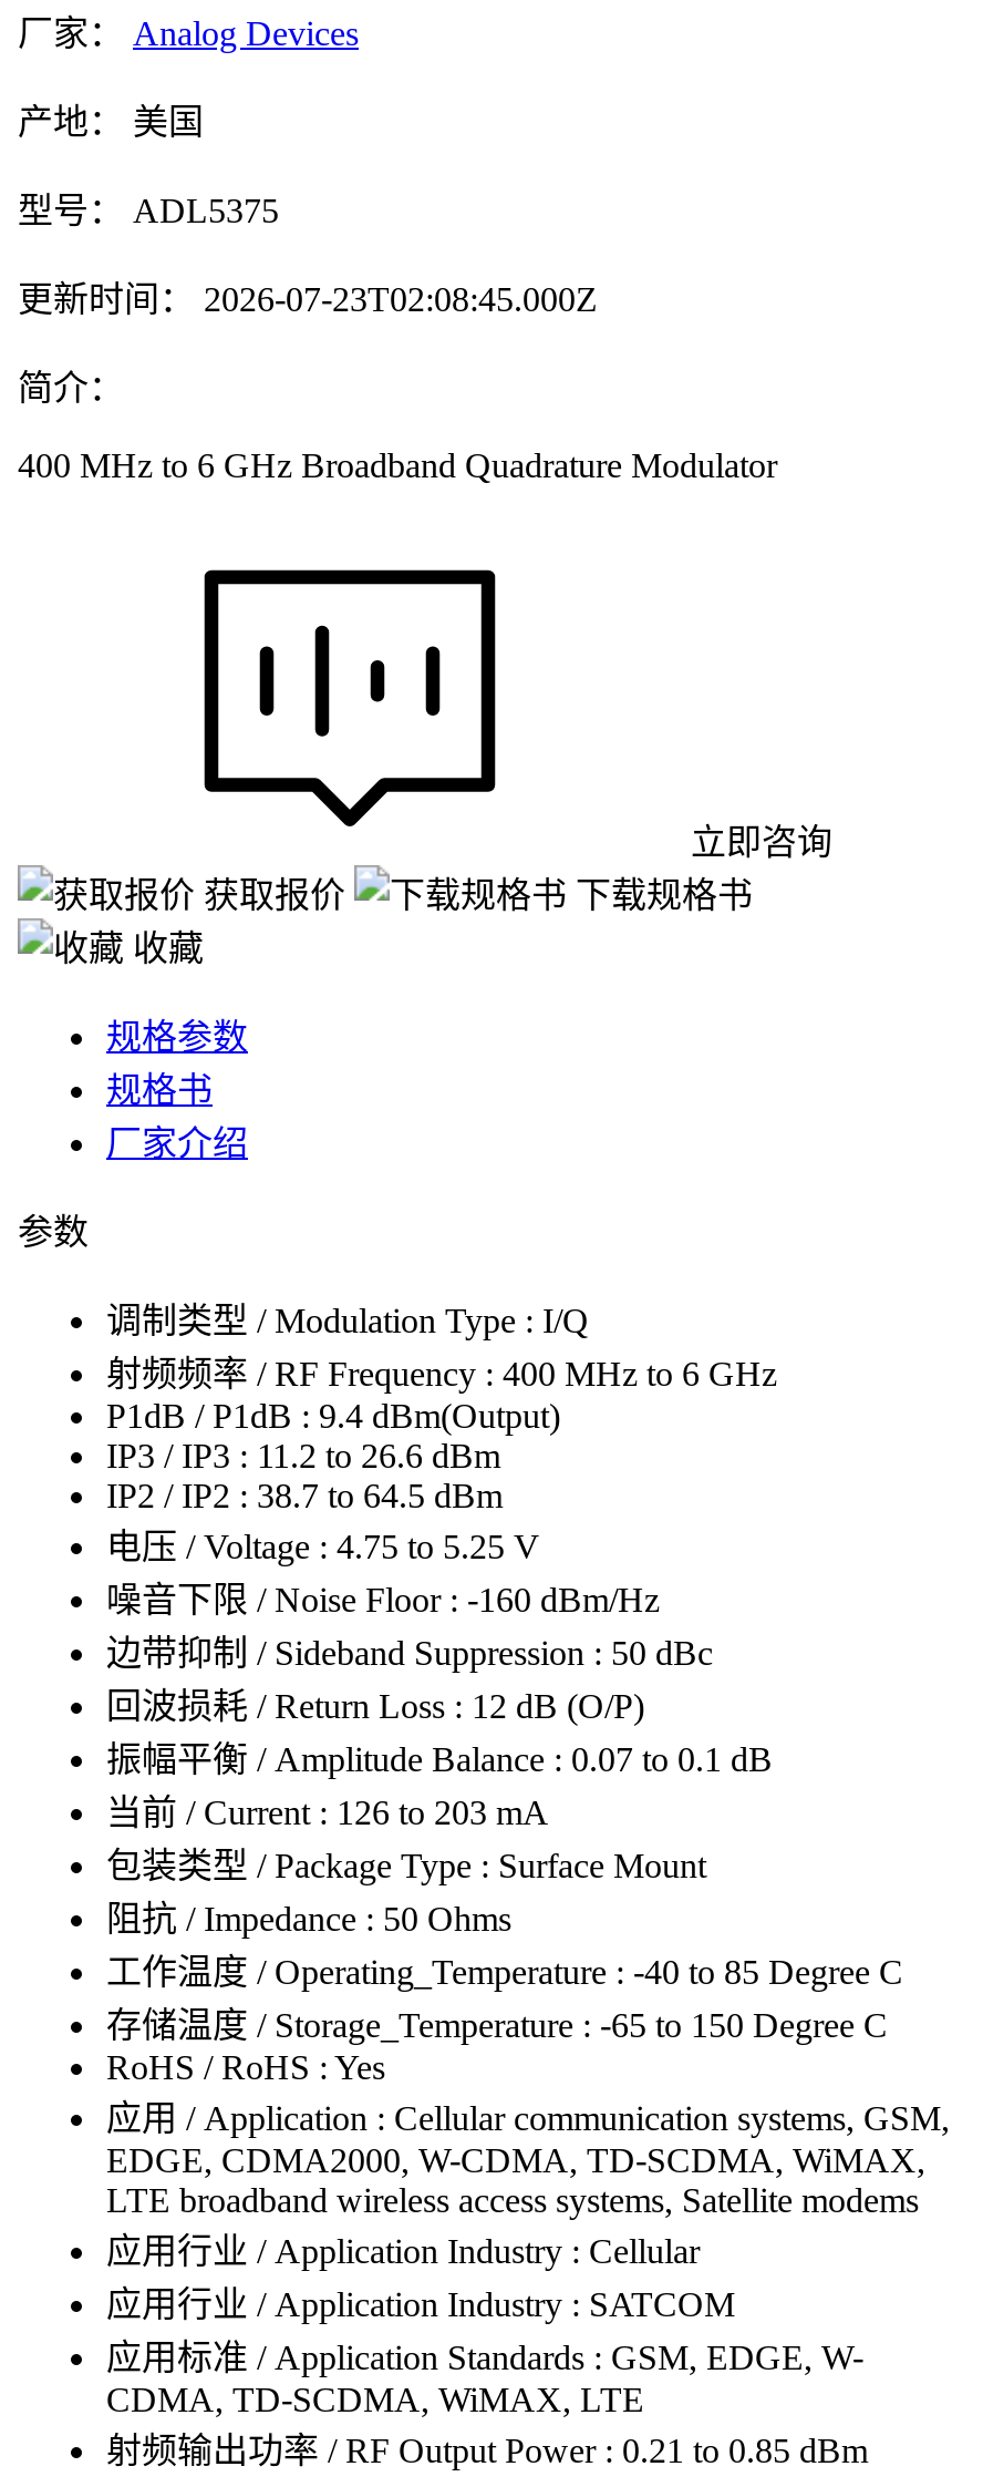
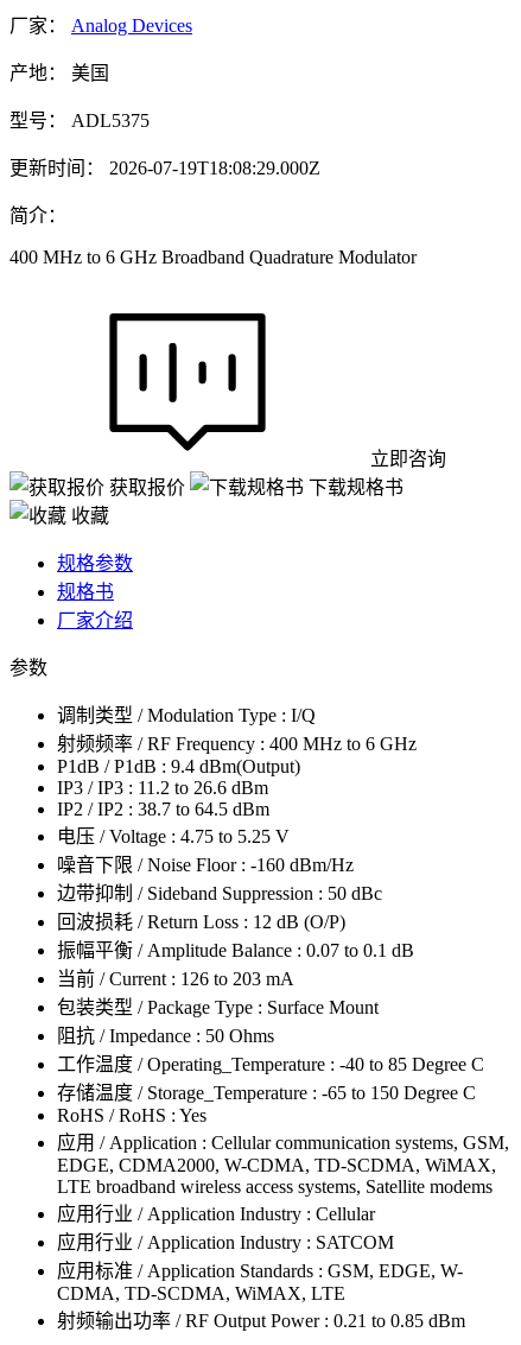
[18,280,598,318] 更新时间： 2026-07-23T02:08:45.000Z -> [9,158,320,178] 更新时间： 2026-07-19T18:08:29.000Z

